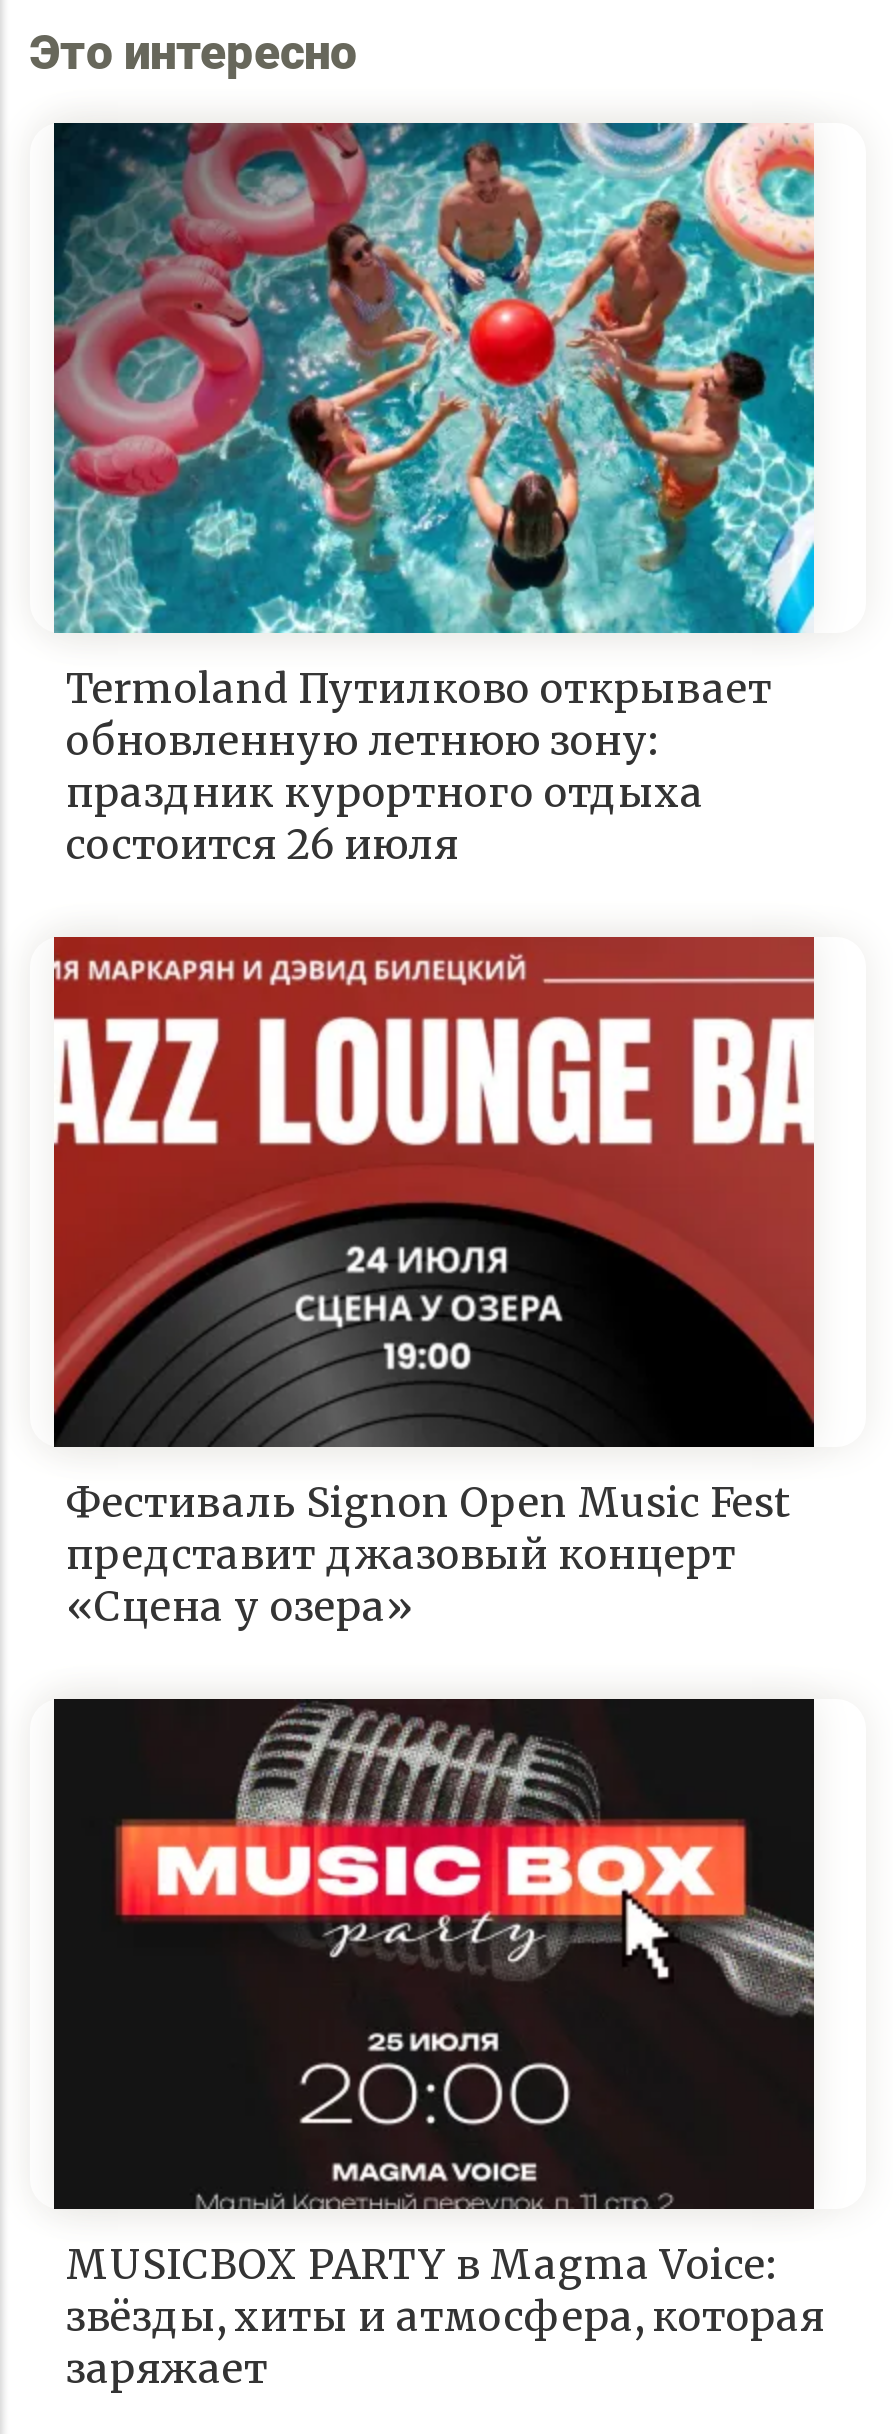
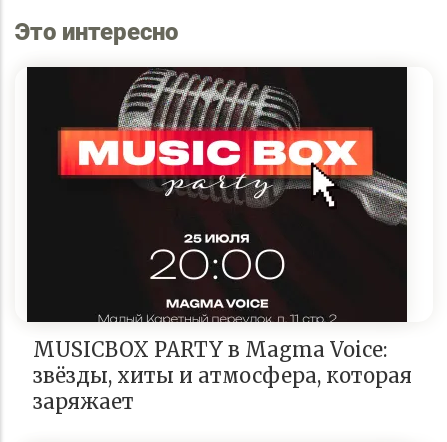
[52,121,816,868] [image] | Termoland Путилково открывает | обновленную летнюю зону: | праздник курортного отдыха | состоится 26 июля -> none
[52,935,816,1630] [image] | Фестиваль Signon Open Music Fest | представит джазовый концерт | «Сцена у озера» -> none

